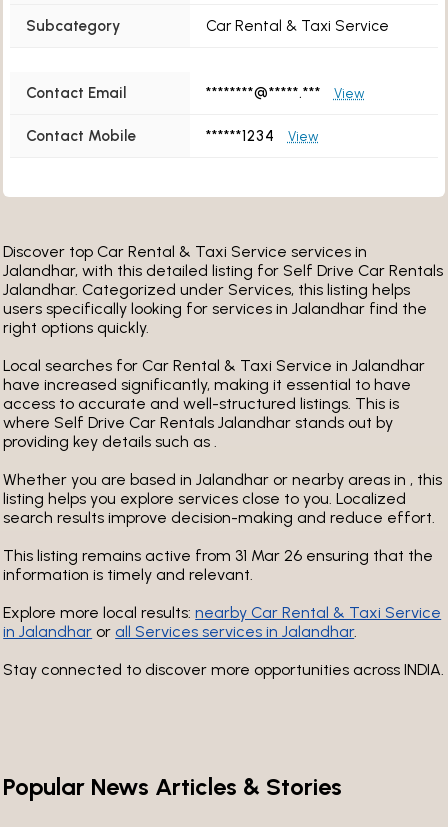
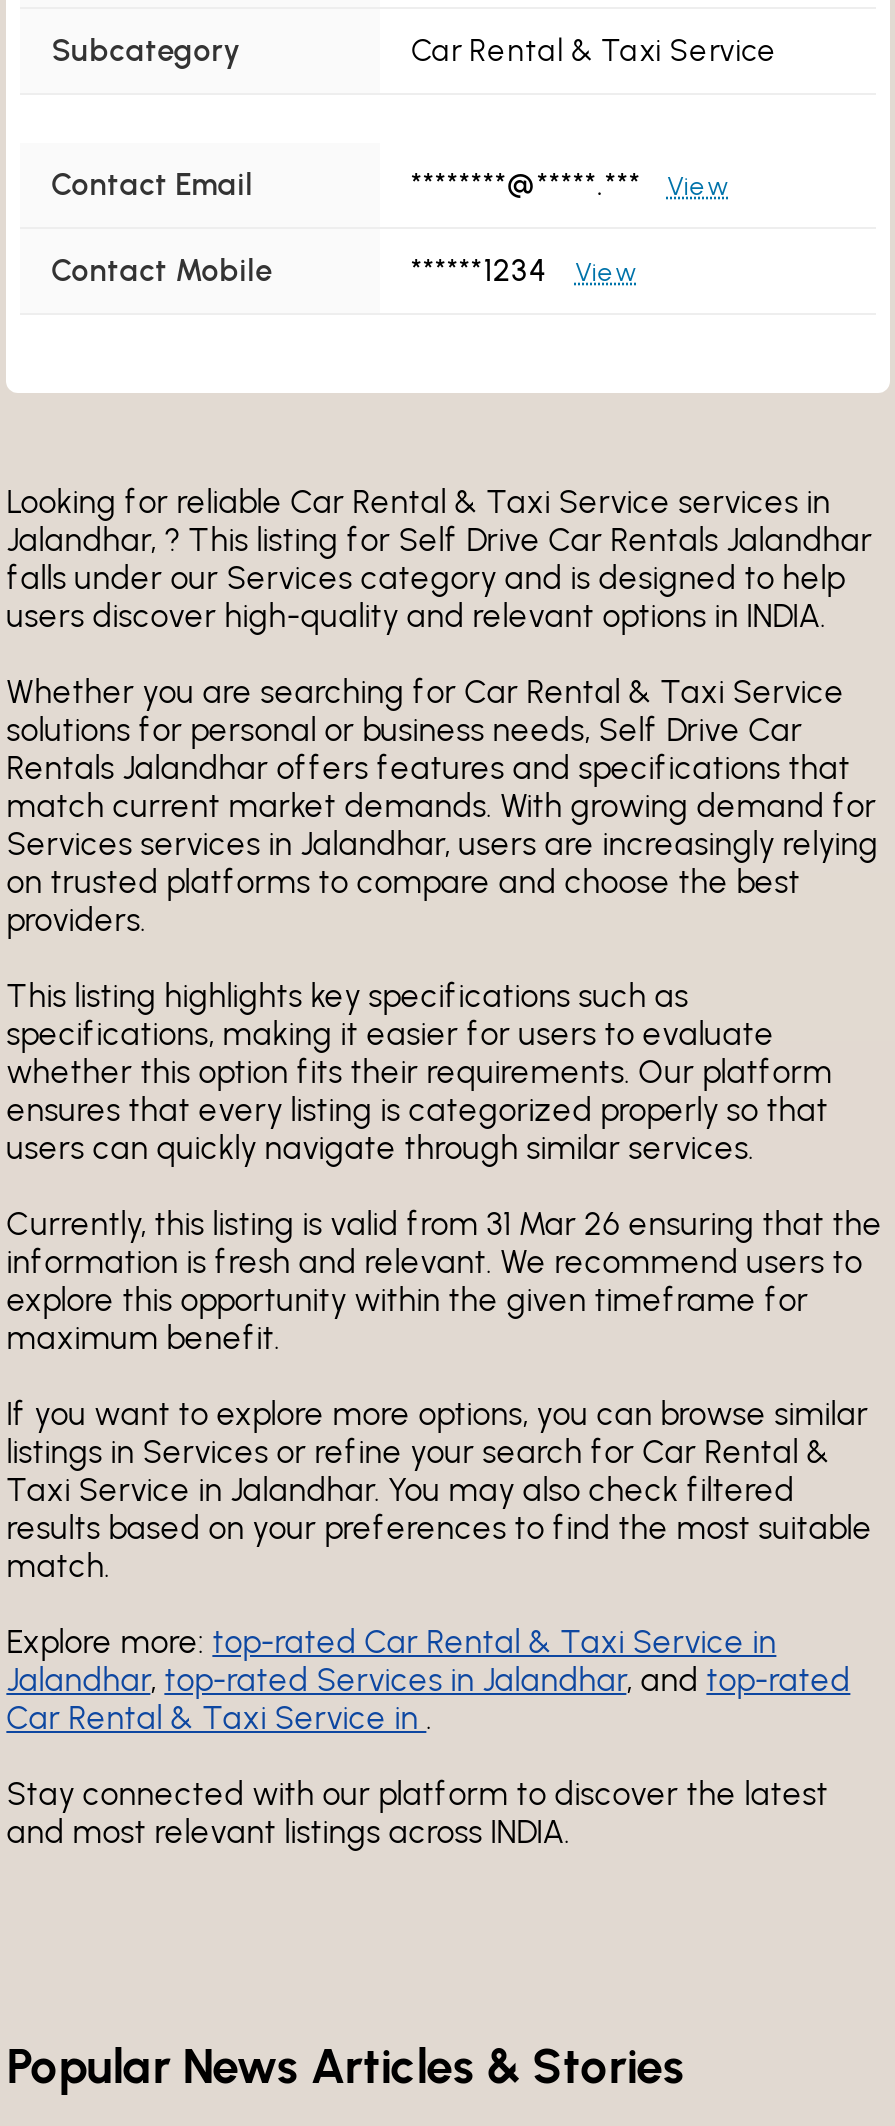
[3,242,444,679] Discover top Car Rental & Taxi Service services in | Jalandhar, with this detailed listing for Self Drive Car Rentals | Jalandhar. Categorized under Services, this listing helps | users specifically looking for services in Jalandhar find the | right options quickly. | Local searches for Car Rental & Taxi Service in Jalandhar | have increased significantly, making it essential to have | access to accurate and well-structured listings. This is | where Self Drive Car Rentals Jalandhar stands out by | providing key details such as . | Whether you are based in Jalandhar or nearby areas in , this | listing helps you explore services close to you. Localized | search results improve decision-making and reduce effort. | This listing remains active from 31 Mar 26 ensuring that the | information is timely and relevant. | Explore more local results: nearby Car Rental & Taxi Service | in Jalandhar or all Services services in Jalandhar. | Stay connected to discover more opportunities across INDIA. -> [6,483,882,1851] Looking for reliable Car Rental & Taxi Service services in | Jalandhar, ? This listing for Self Drive Car Rentals Jalandhar | falls under our Services category and is designed to help | users discover high-quality and relevant options in INDIA. | Whether you are searching for Car Rental & Taxi Service | solutions for personal or business needs, Self Drive Car | Rentals Jalandhar offers features and specifications that | match current market demands. With growing demand for | Services services in Jalandhar, users are increasingly relying | on trusted platforms to compare and choose the best | providers. | This listing highlights key specifications such as | specifications, making it easier for users to evaluate | whether this option fits their requirements. Our platform | ensures that every listing is categorized properly so that | users can quickly navigate through similar services. | Currently, this listing is valid from 31 Mar 26 ensuring that the | information is fresh and relevant. We recommend users to | explore this opportunity within the given timeframe for | maximum benefit. | If you want to explore more options, you can browse similar | listings in Services or refine your search for Car Rental & | Taxi Service in Jalandhar. You may also check filtered | results based on your preferences to find the most suitable | match. | Explore more: top-rated Car Rental & Taxi Service in | Jalandhar, top-rated Services in Jalandhar, and top-rated | Car Rental & Taxi Service in. | Stay connected with our platform to discover the latest | and most relevant listings across INDIA.

